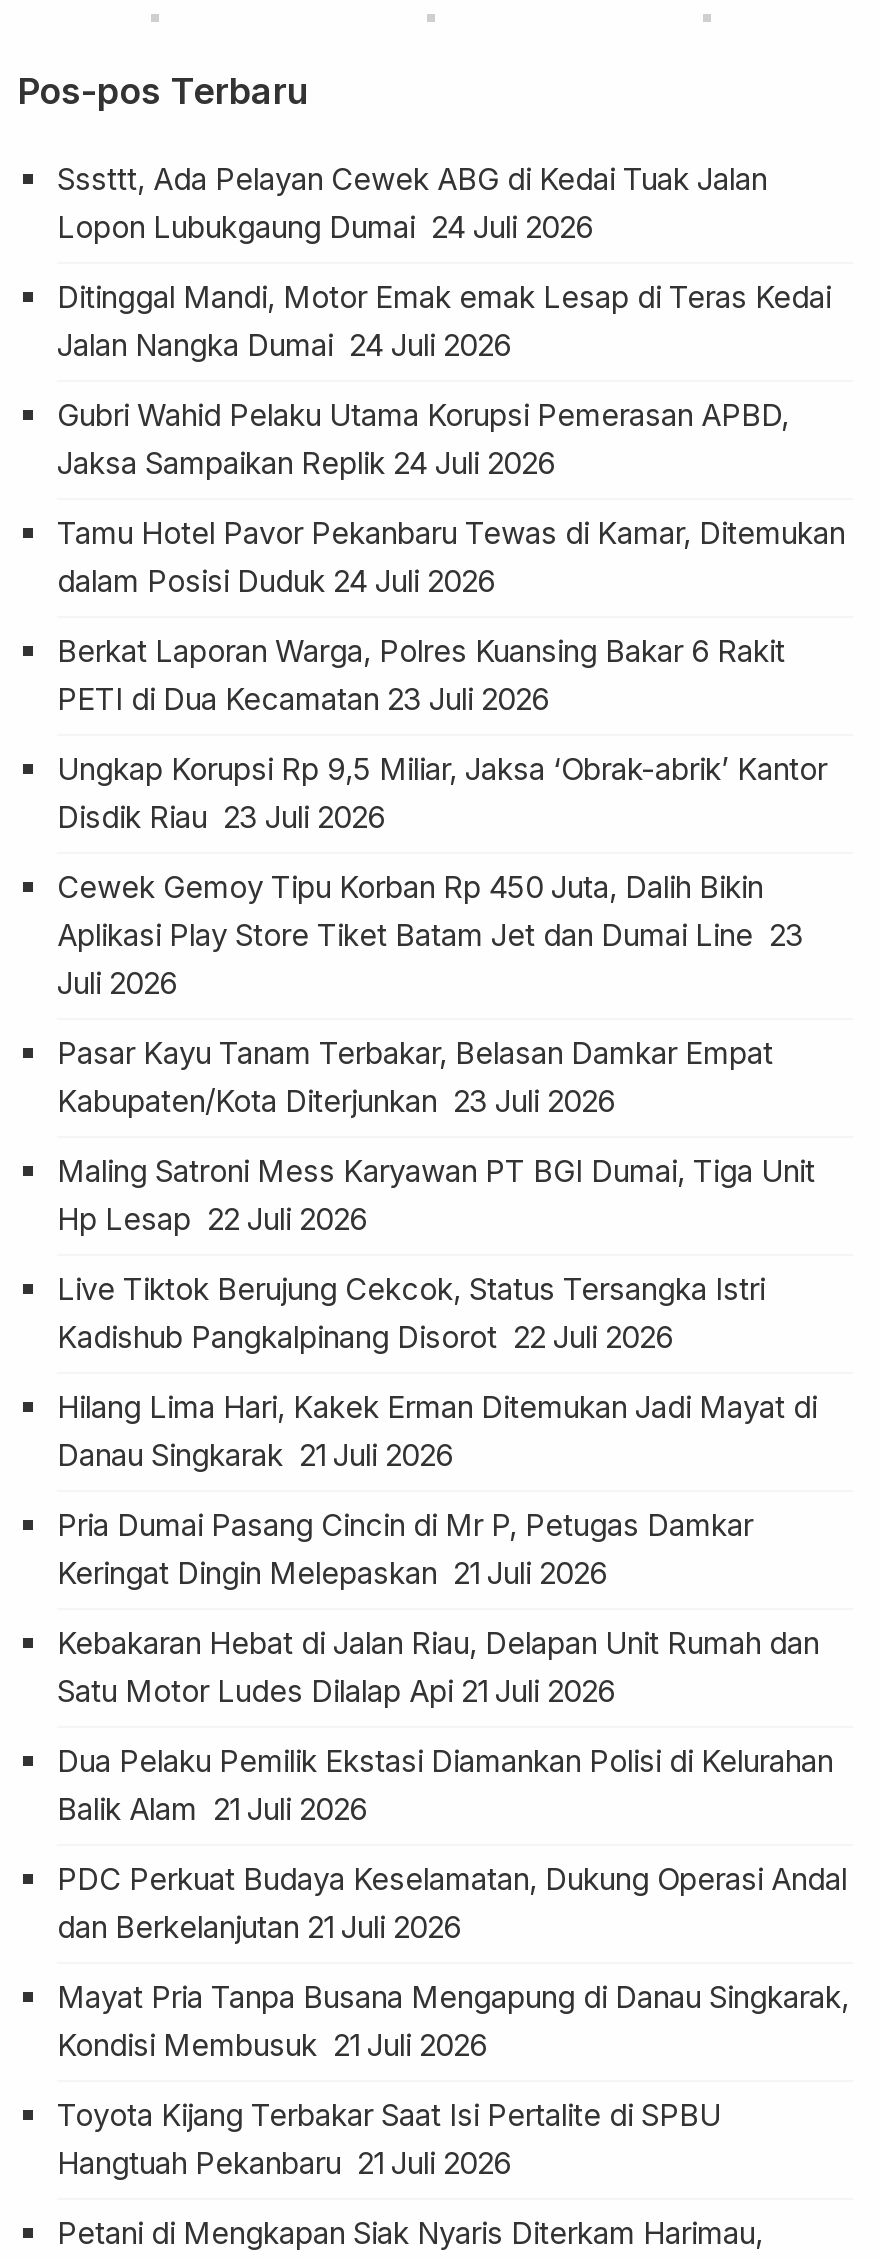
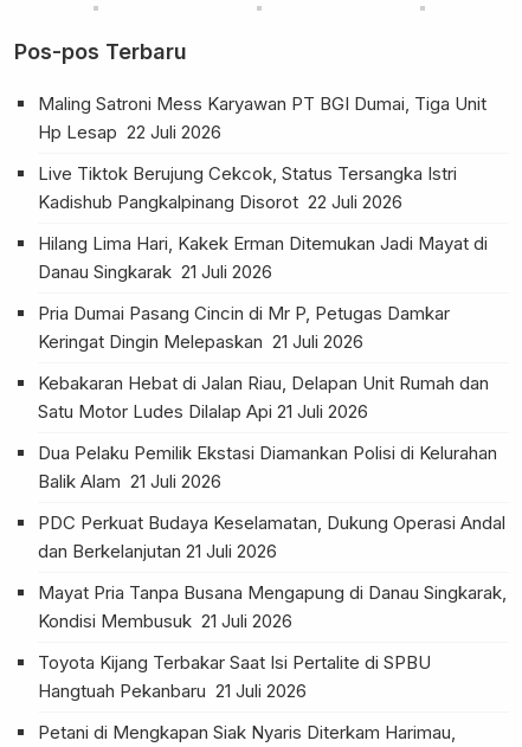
[57,160,845,1120] Sssttt, Ada Pelayan Cewek ABG di Kedai Tuak Jalan | Lopon Lubukgaung Dumai 24 Juli 2026 | Ditinggal Mandi, Motor Emak emak Lesap di Teras Kedai | Jalan Nangka Dumai 24 Juli 2026 | Gubri Wahid Pelaku Utama Korupsi Pemerasan APBD, | Jaksa Sampaikan Replik 24 Juli 2026 | Tamu Hotel Pavor Pekanbaru Tewas di Kamar, Ditemukan | dalam Posisi Duduk 24 Juli 2026 | Berkat Laporan Warga, Polres Kuansing Bakar 6 Rakit | PETI di Dua Kecamatan 23 Juli 2026 | Ungkap Korupsi Rp 9,5 Miliar, Jaksa ‘Obrak-abrik’ Kantor | Disdik Riau 23 Juli 2026 | Cewek Gemoy Tipu Korban Rp 450 Juta, Dalih Bikin | Aplikasi Play Store Tiket Batam Jet dan Dumai Line 23 | Juli 2026 | Pasar Kayu Tanam Terbakar, Belasan Damkar Empat | Kabupaten/Kota Diterjunkan 23 Juli 2026 -> none

